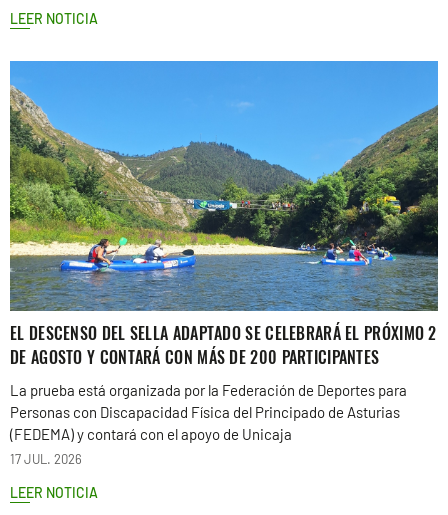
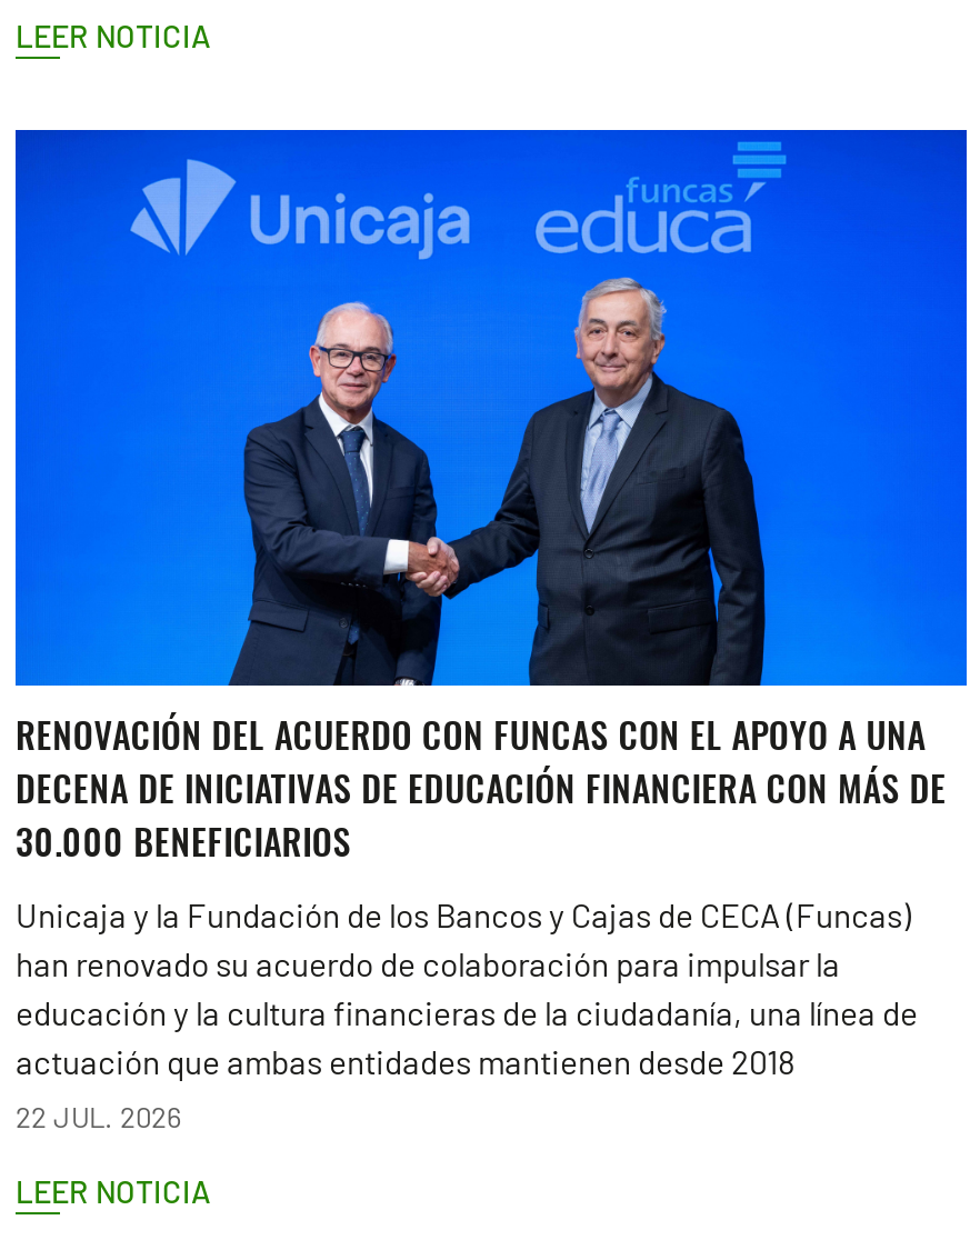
[9,60,439,369] [image] | EL DESCENSO DEL SELLA ADAPTADO SE CELEBRARÁ EL PRÓXIMO 2 | DE AGOSTO Y CONTARÁ CON MÁS DE 200 PARTICIPANTES -> [13,128,969,868] [image] | RENOVACIÓN DEL ACUERDO CON FUNCAS CON EL APOYO A UNA | DECENA DE INICIATIVAS DE EDUCACIÓN FINANCIERA CON MÁS DE | 30.000 BENEFICIARIOS
[10,381,407,467] La prueba está organizada por la Federación de Deportes para | Personas con Discapacidad Física del Principado de Asturias | (FEDEMA) y contará con el apoyo de Unicaja | 17 JUL. 2026 -> [16,894,918,1134] Unicaja y la Fundación de los Bancos y Cajas de CECA (Funcas) | han renovado su acuerdo de colaboración para impulsar la | educación y la cultura financieras de la ciudadanía, una línea de | actuación que ambas entidades mantienen desde 2018 | 22 JUL. 2026

